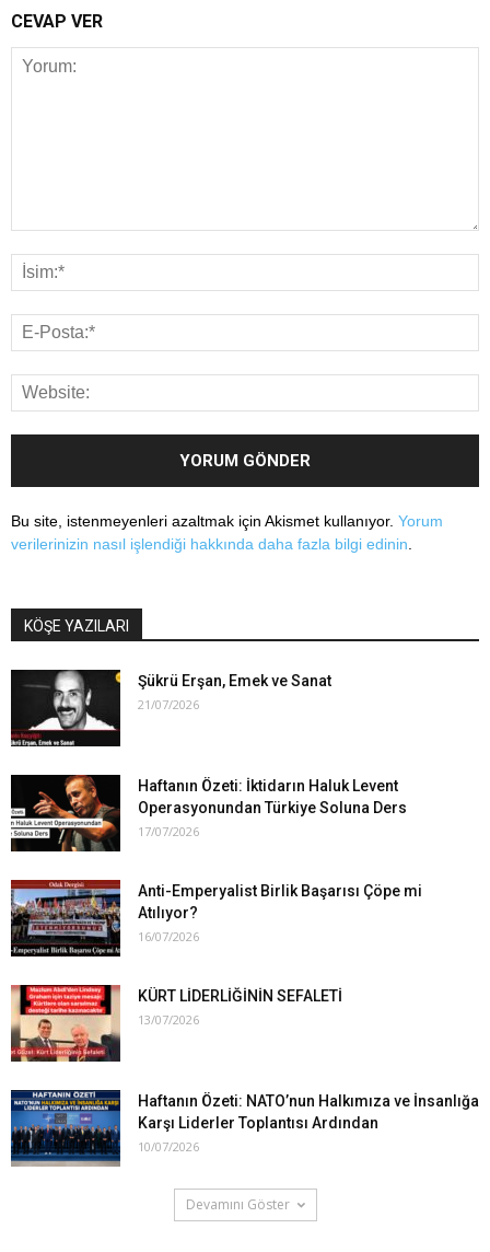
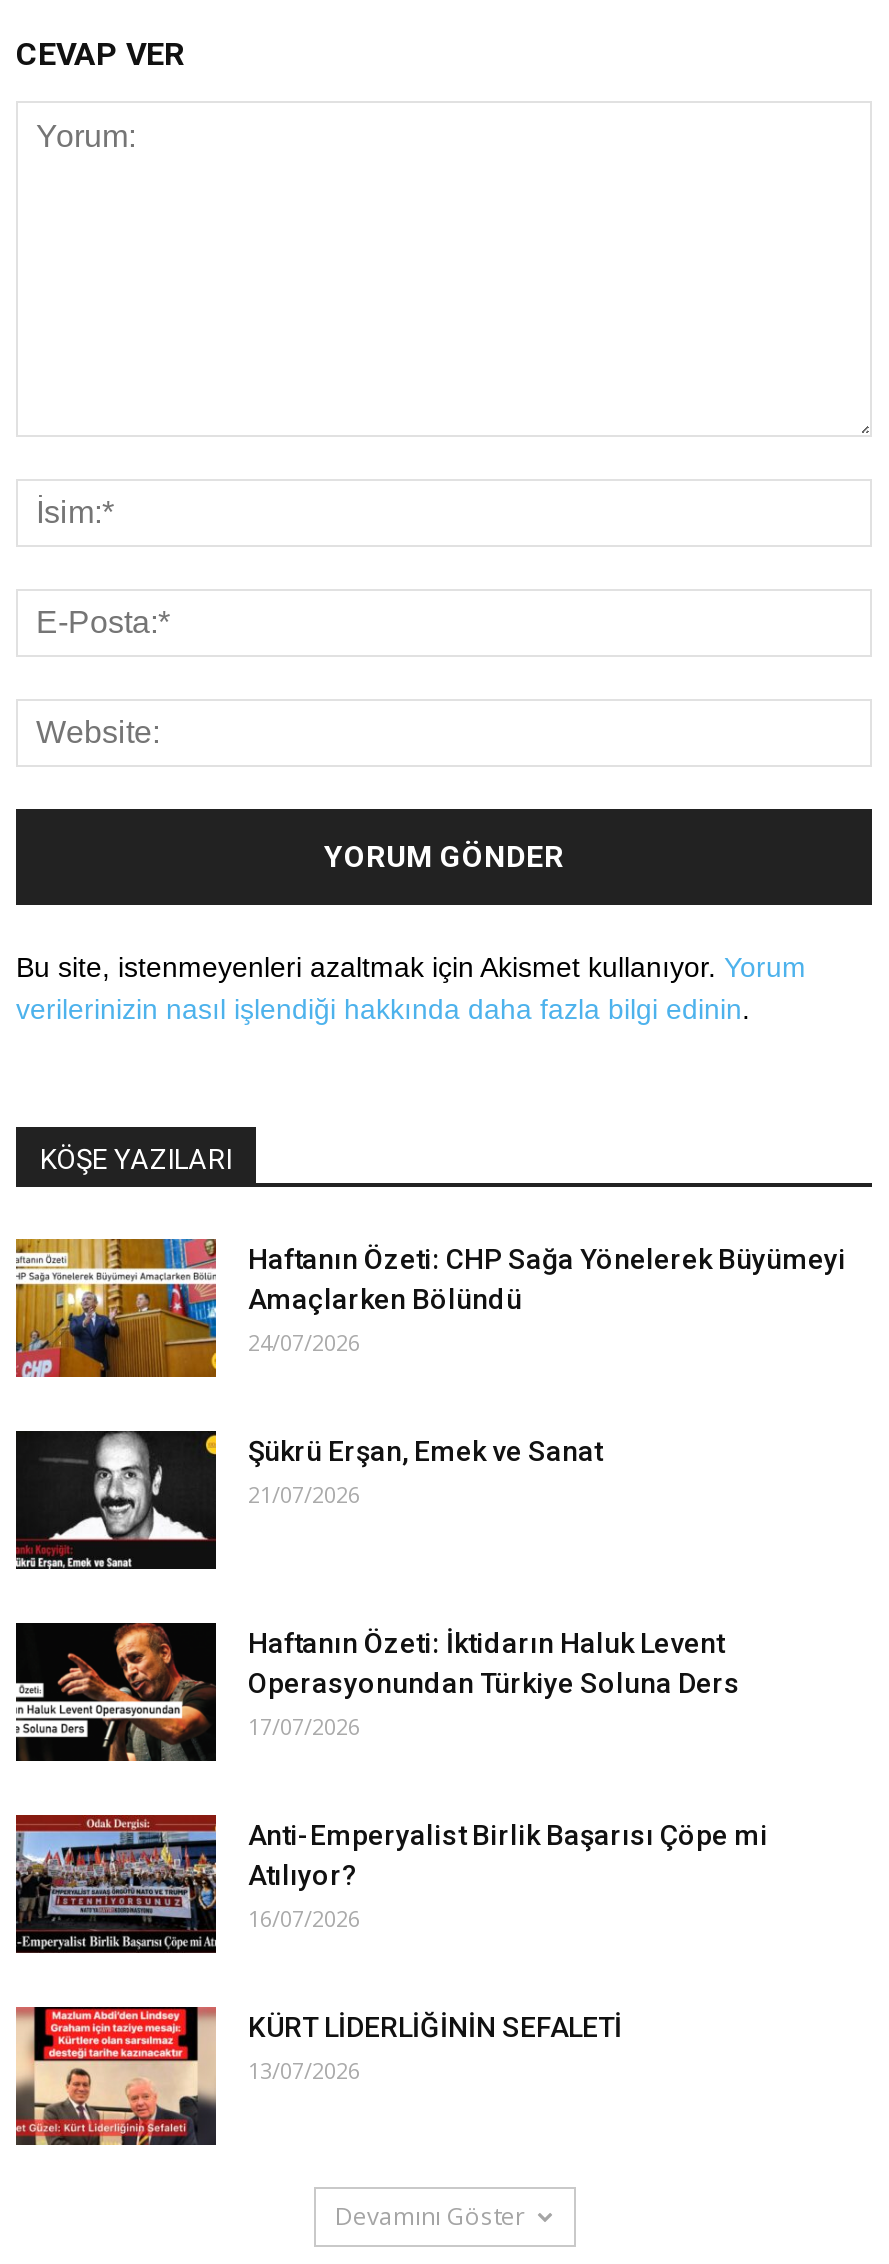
none -> [14,1237,846,1379] [image] | Haftanın Özeti: CHP Sağa Yönelerek Büyümeyi | Amaçlarken Bölündü | 24/07/2026
moved [12,670,422,1028] -> [18,1431,768,2085]: [image] | Şükrü Erşan, Emek ve Sanat | 21/07/2026 | ... | KÜRT LİDERLİĞİNİN SEFALETİ | 13/07/2026
[10,1089,479,1166] [image] | Haftanın Özeti: NATO’nun Halkımıza ve İnsanlığa | Karşı Liderler Toplantısı Ardından | 10/07/2026 -> none

